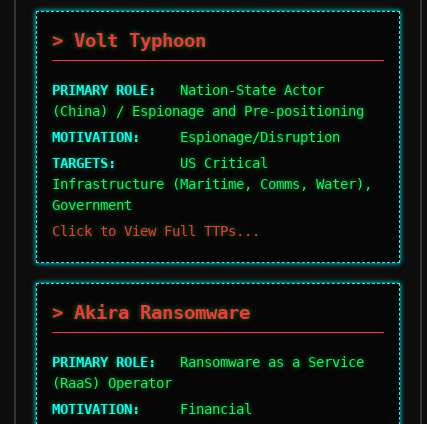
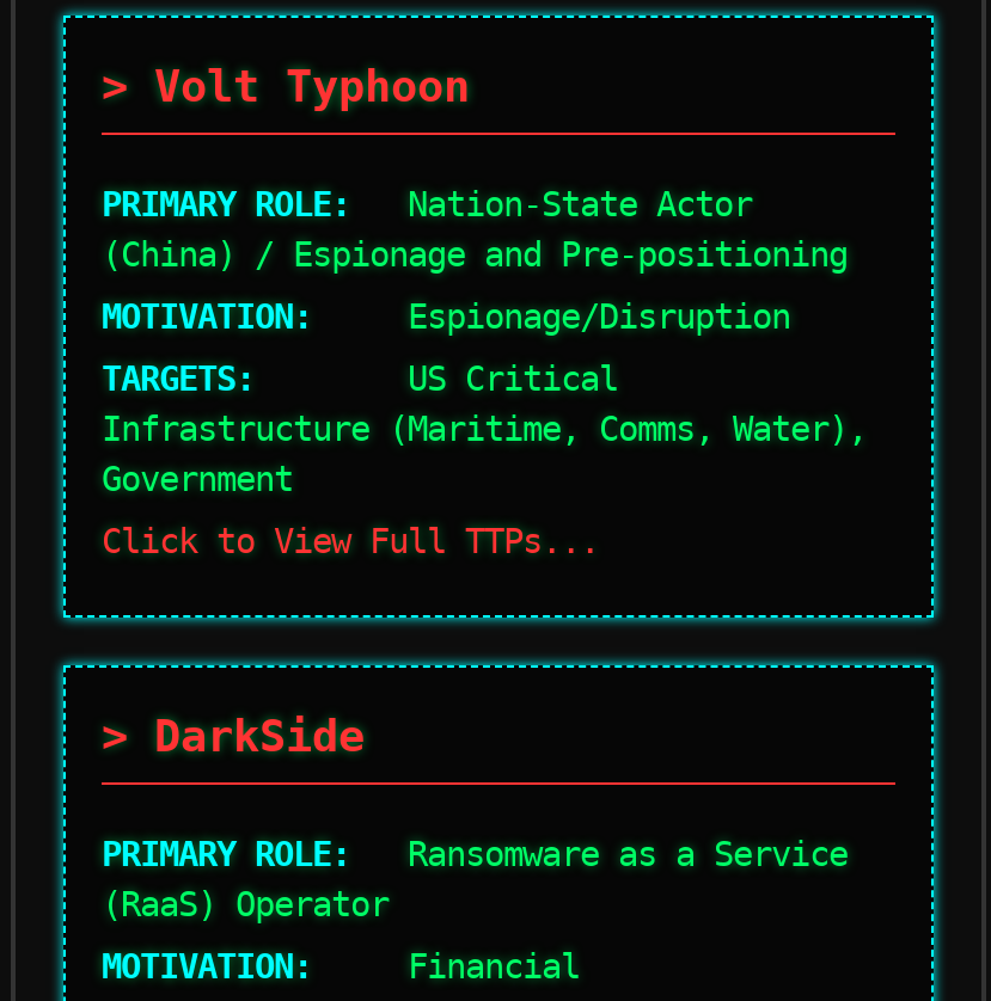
[52,302,250,323] > Akira Ransomware -> [102,711,365,761] > DarkSide

